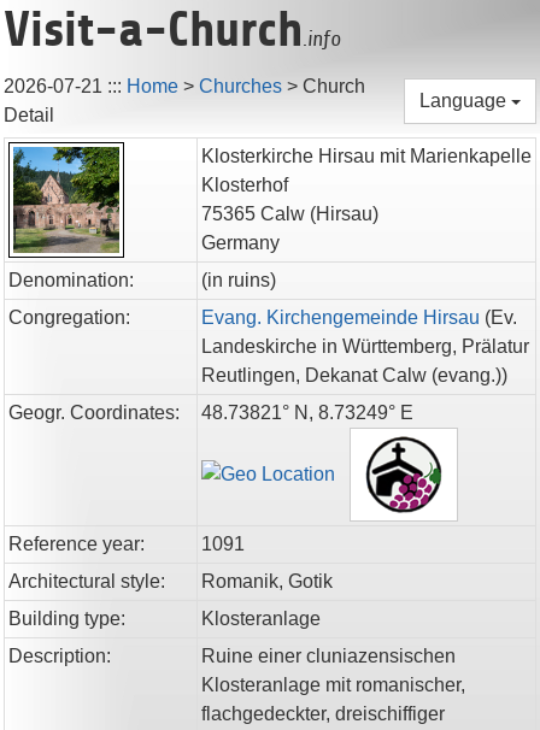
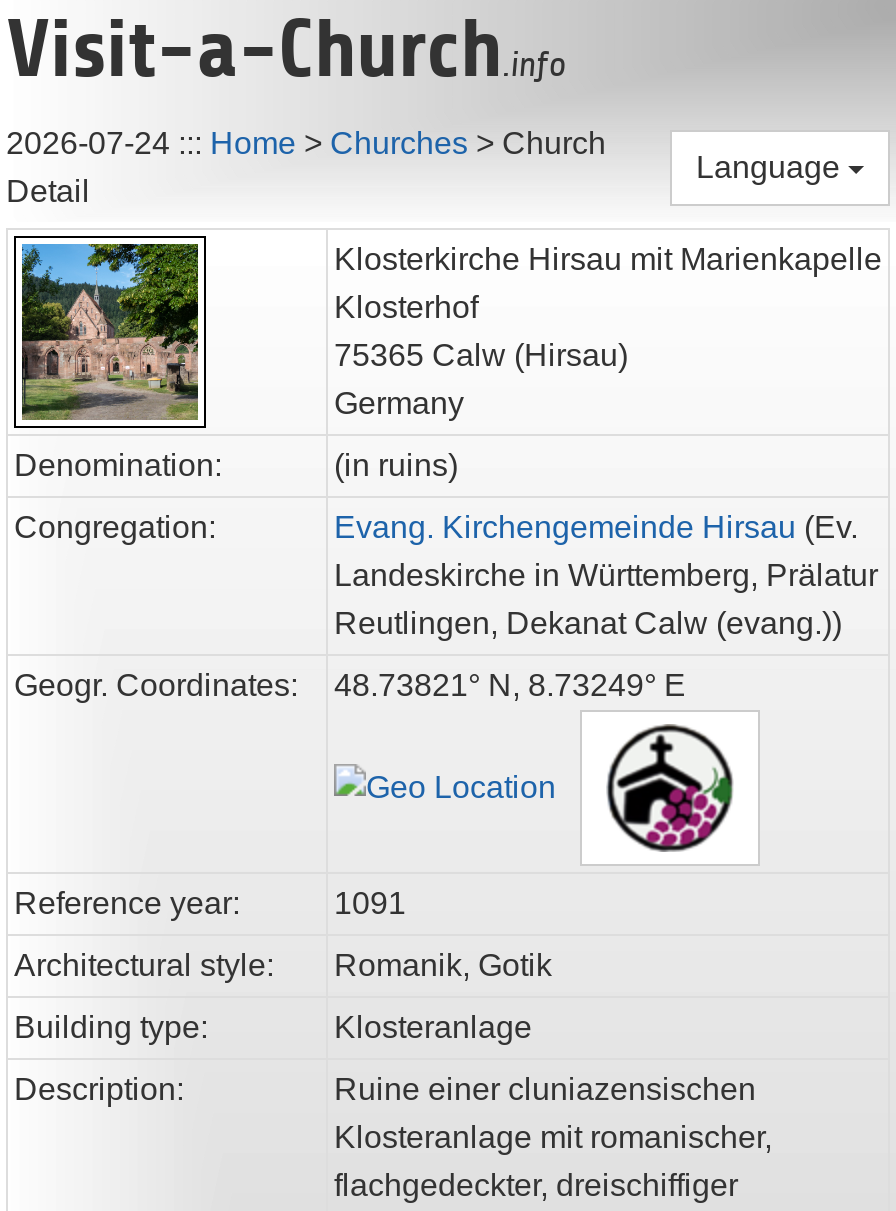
[4,76,365,96] 2026-07-21::: Home > Churches > Church -> [6,126,606,160] 2026-07-24::: Home > Churches > Church

